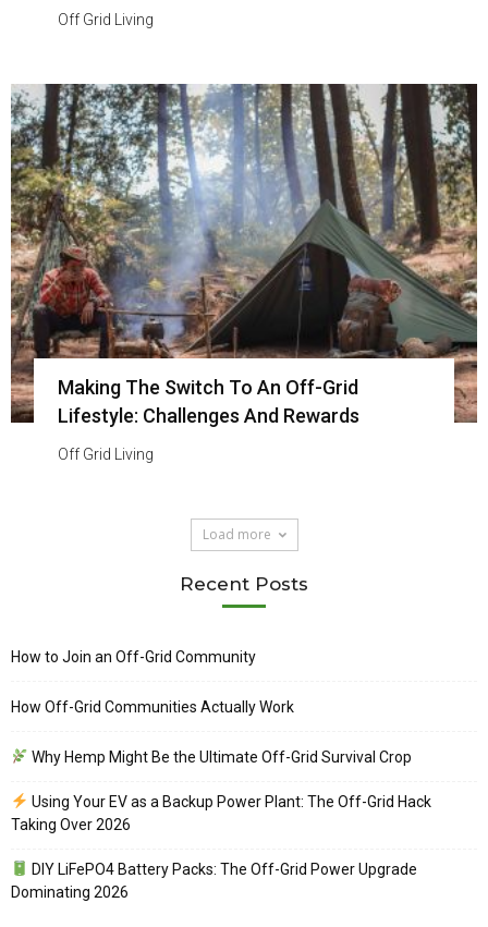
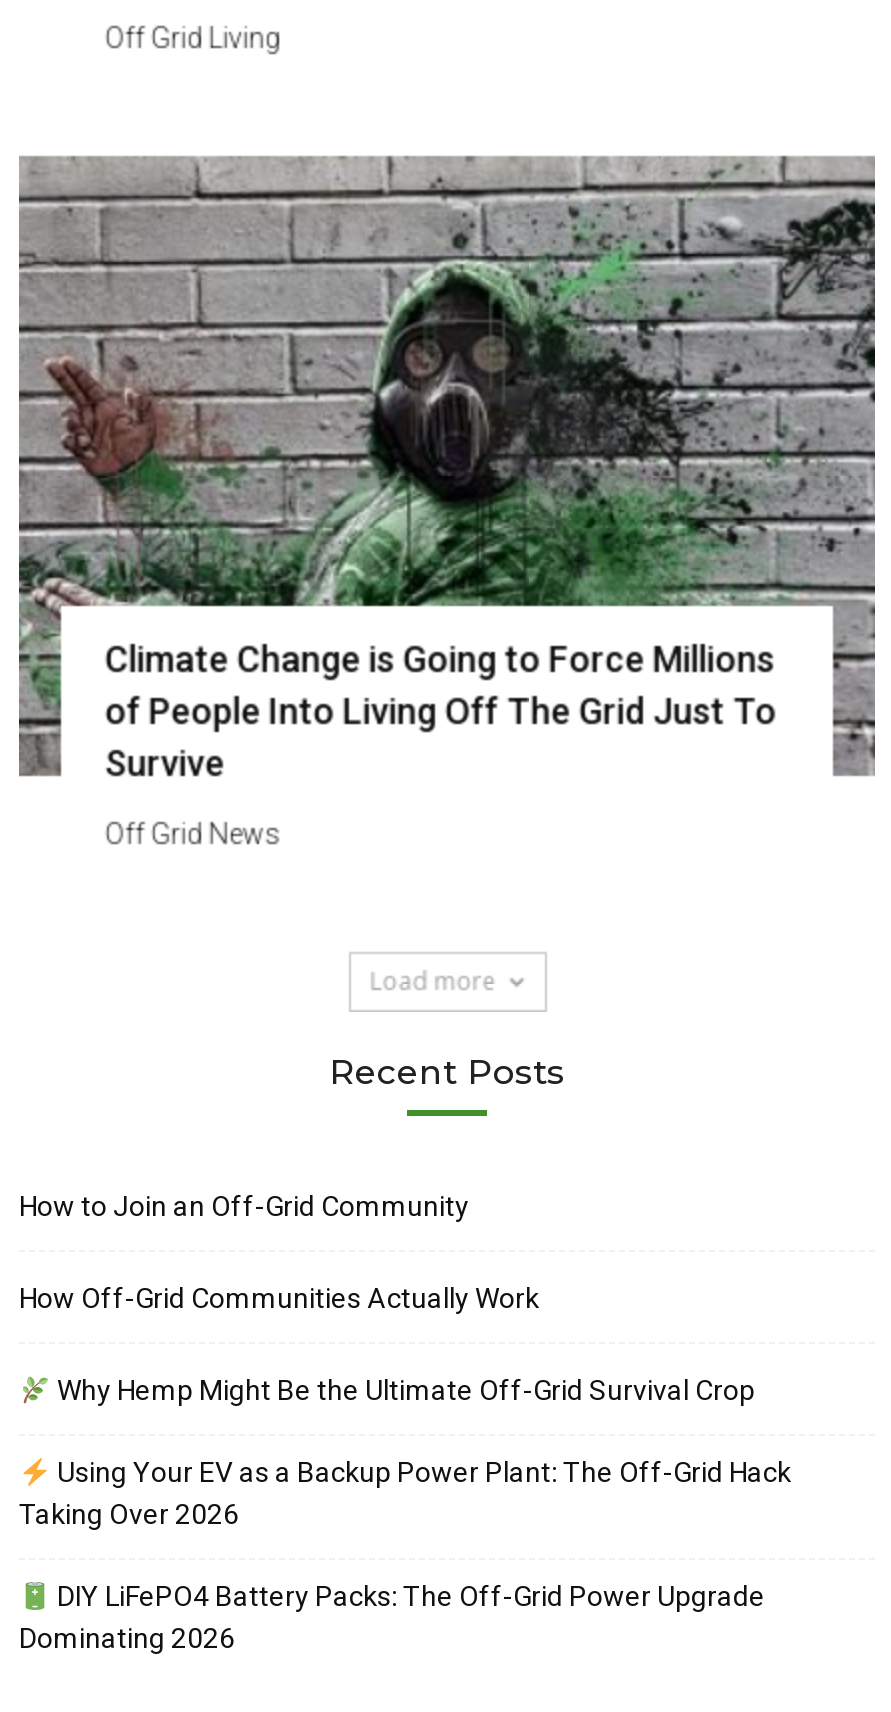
[10,84,477,426] [image] | Making The Switch To An Off-Grid | Lifestyle: Challenges And Rewards -> [17,156,877,785] [image] | Climate Change is Going to Force Millions | of People Into Living Off The Grid Just To | Survive
[58,445,153,462] Off Grid Living -> [105,819,281,851] Off Grid News

